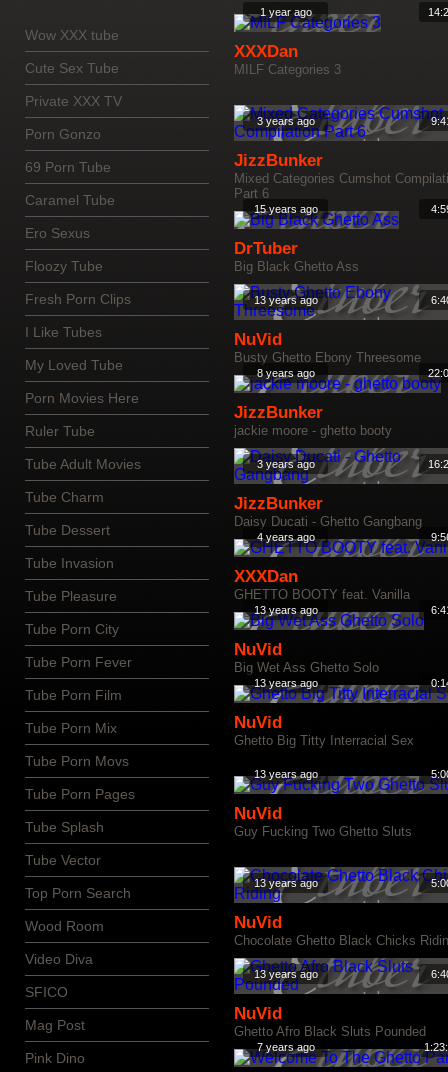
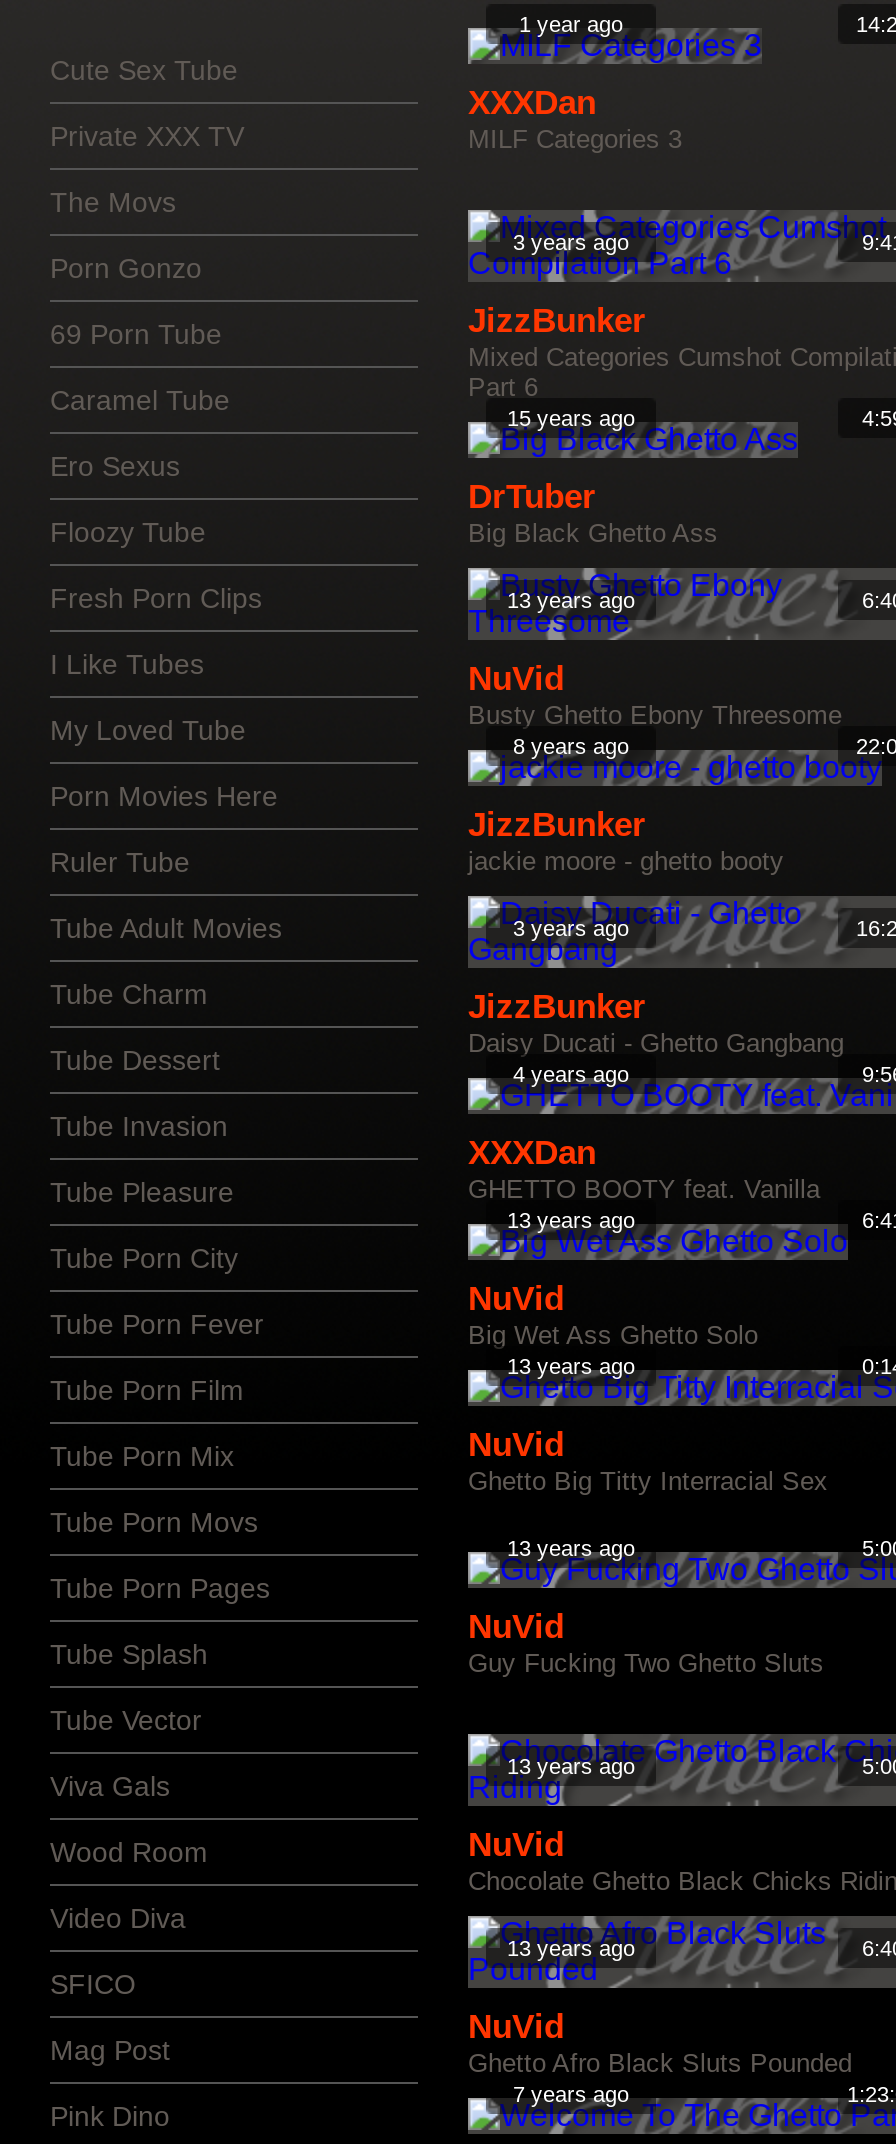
[25,27,119,43] Wow XXX tube -> none
moved [25,60,122,109] -> [50,54,244,152]: Cute Sex Tube | Private XXX TV
none -> [50,186,176,218] The Movs
[25,885,131,901] Top Porn Search -> [50,1770,170,1802] Viva Gals

